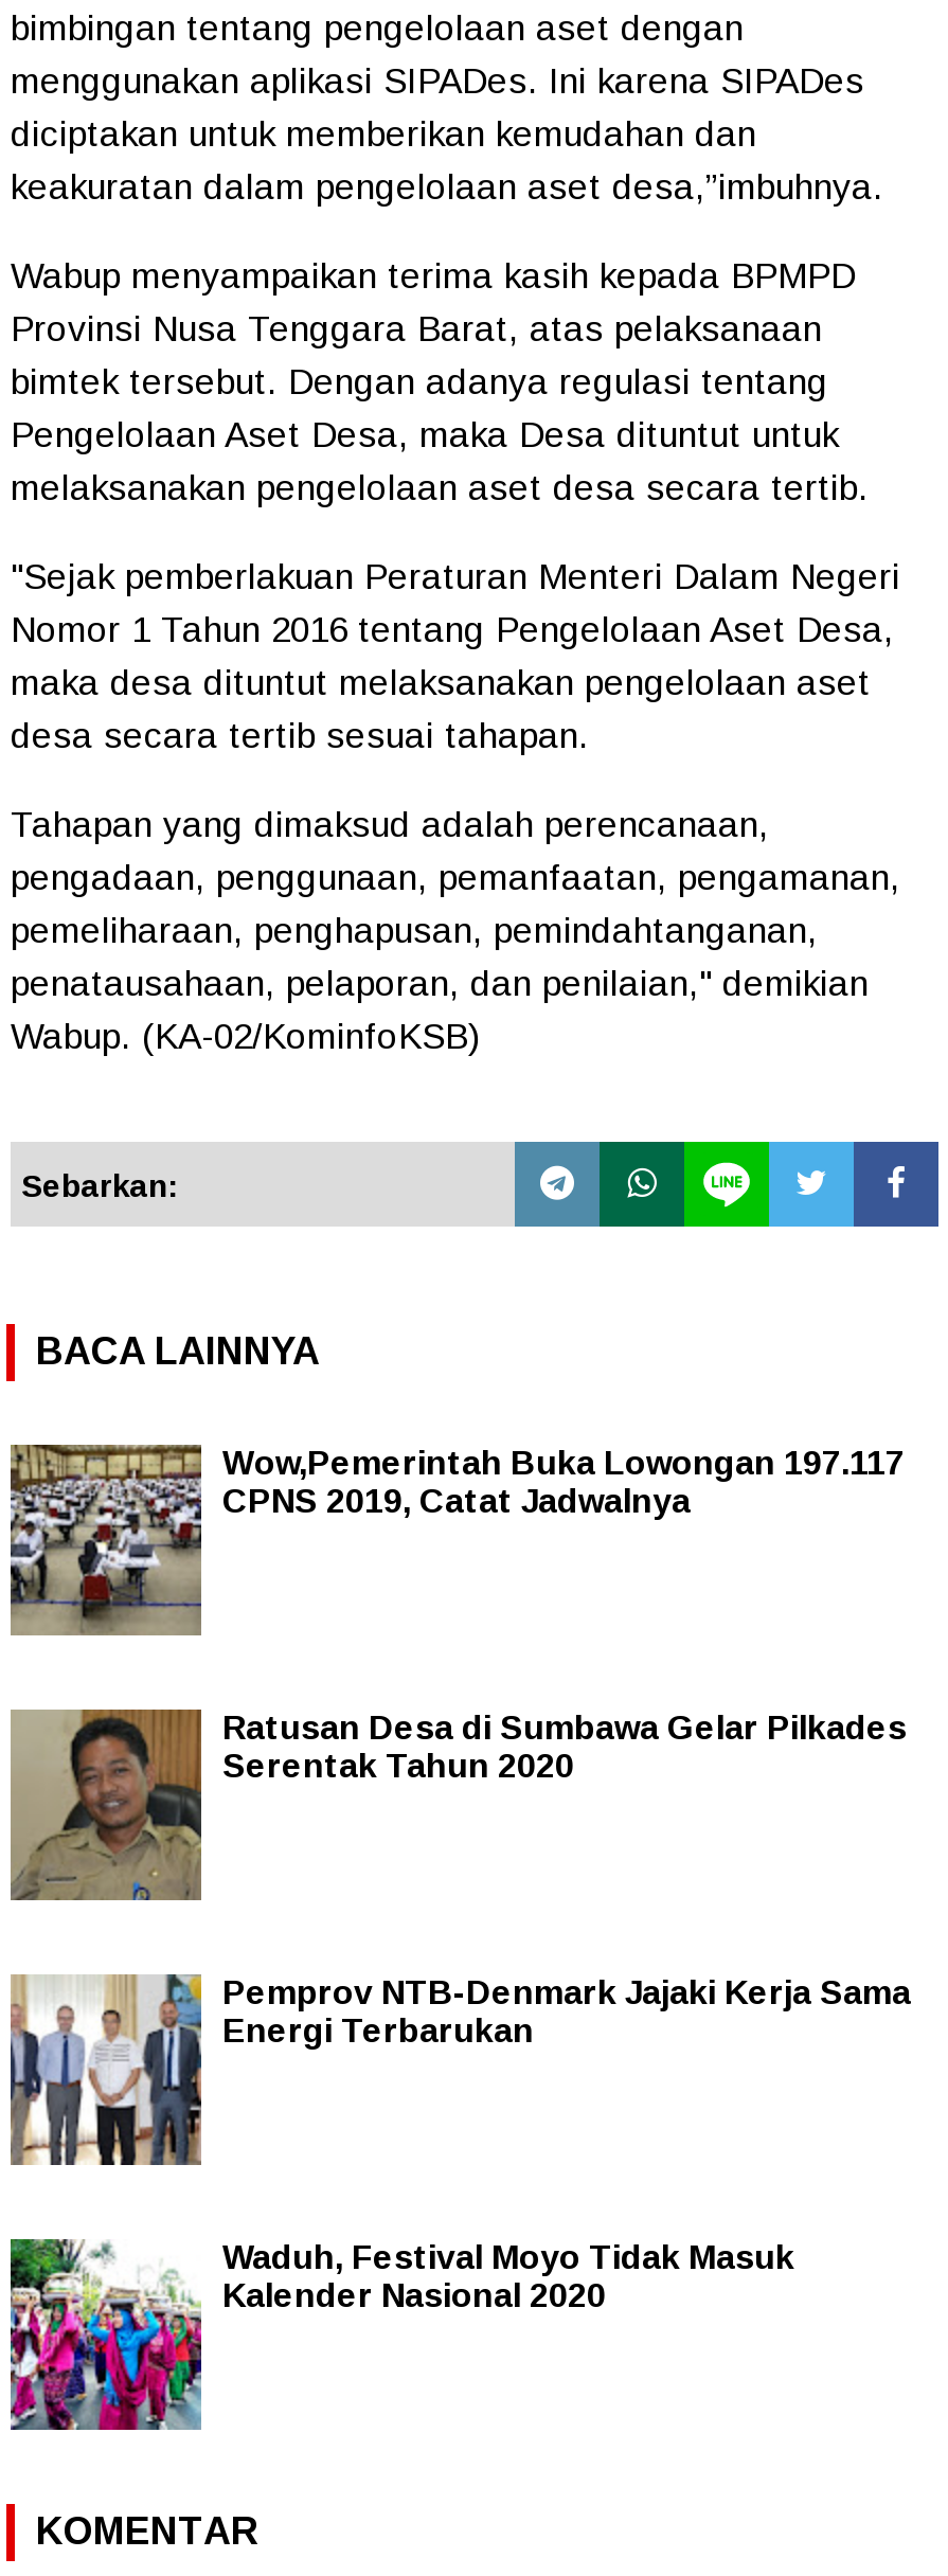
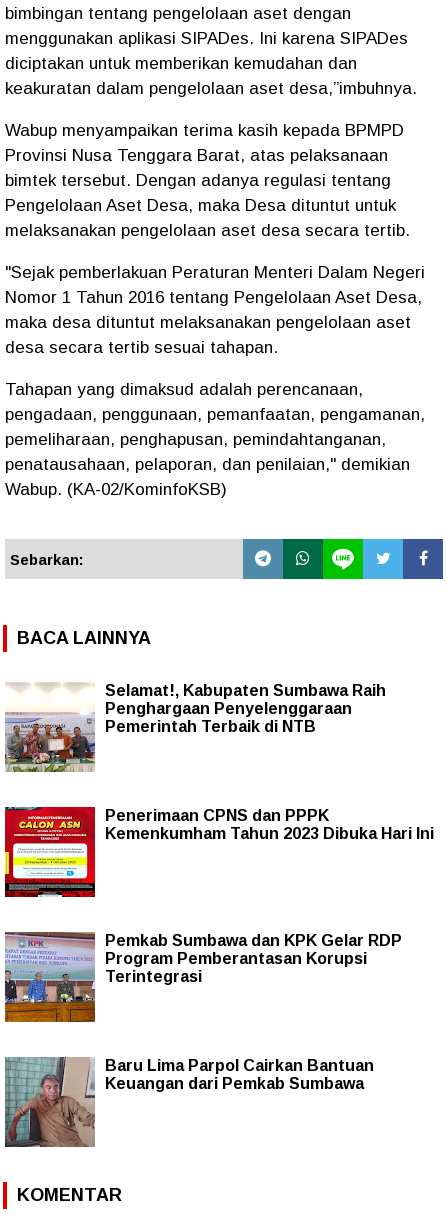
[8,1443,905,1635] [image] | Wow,Pemerintah Buka Lowongan 197.117 | CPNS 2019, Catat Jadwalnya -> [5,682,386,772] [image] | Selamat!, Kabupaten Sumbawa Raih | Penghargaan Penyelenggaraan | Pemerintah Terbaik di NTB
[8,1707,907,1902] [image] | Ratusan Desa di Sumbawa Gelar Pilkades | Serentak Tahun 2020 -> [4,806,434,898] [image] | Penerimaan CPNS dan PPPK | Kemenkumham Tahun 2023 Dibuka Hari Ini
[8,1972,911,2167] [image] | Pemprov NTB-Denmark Jajaki Kerja Sama | Energi Terbarukan -> [4,931,402,1023] [image] | Pemkab Sumbawa dan KPK Gelar RDP | Program Pemberantasan Korupsi | Terintegrasi
[8,2237,794,2432] [image] | Waduh, Festival Moyo Tidak Masuk | Kalender Nasional 2020 -> [4,1056,374,1148] [image] | Baru Lima Parpol Cairkan Bantuan | Keuangan dari Pemkab Sumbawa

